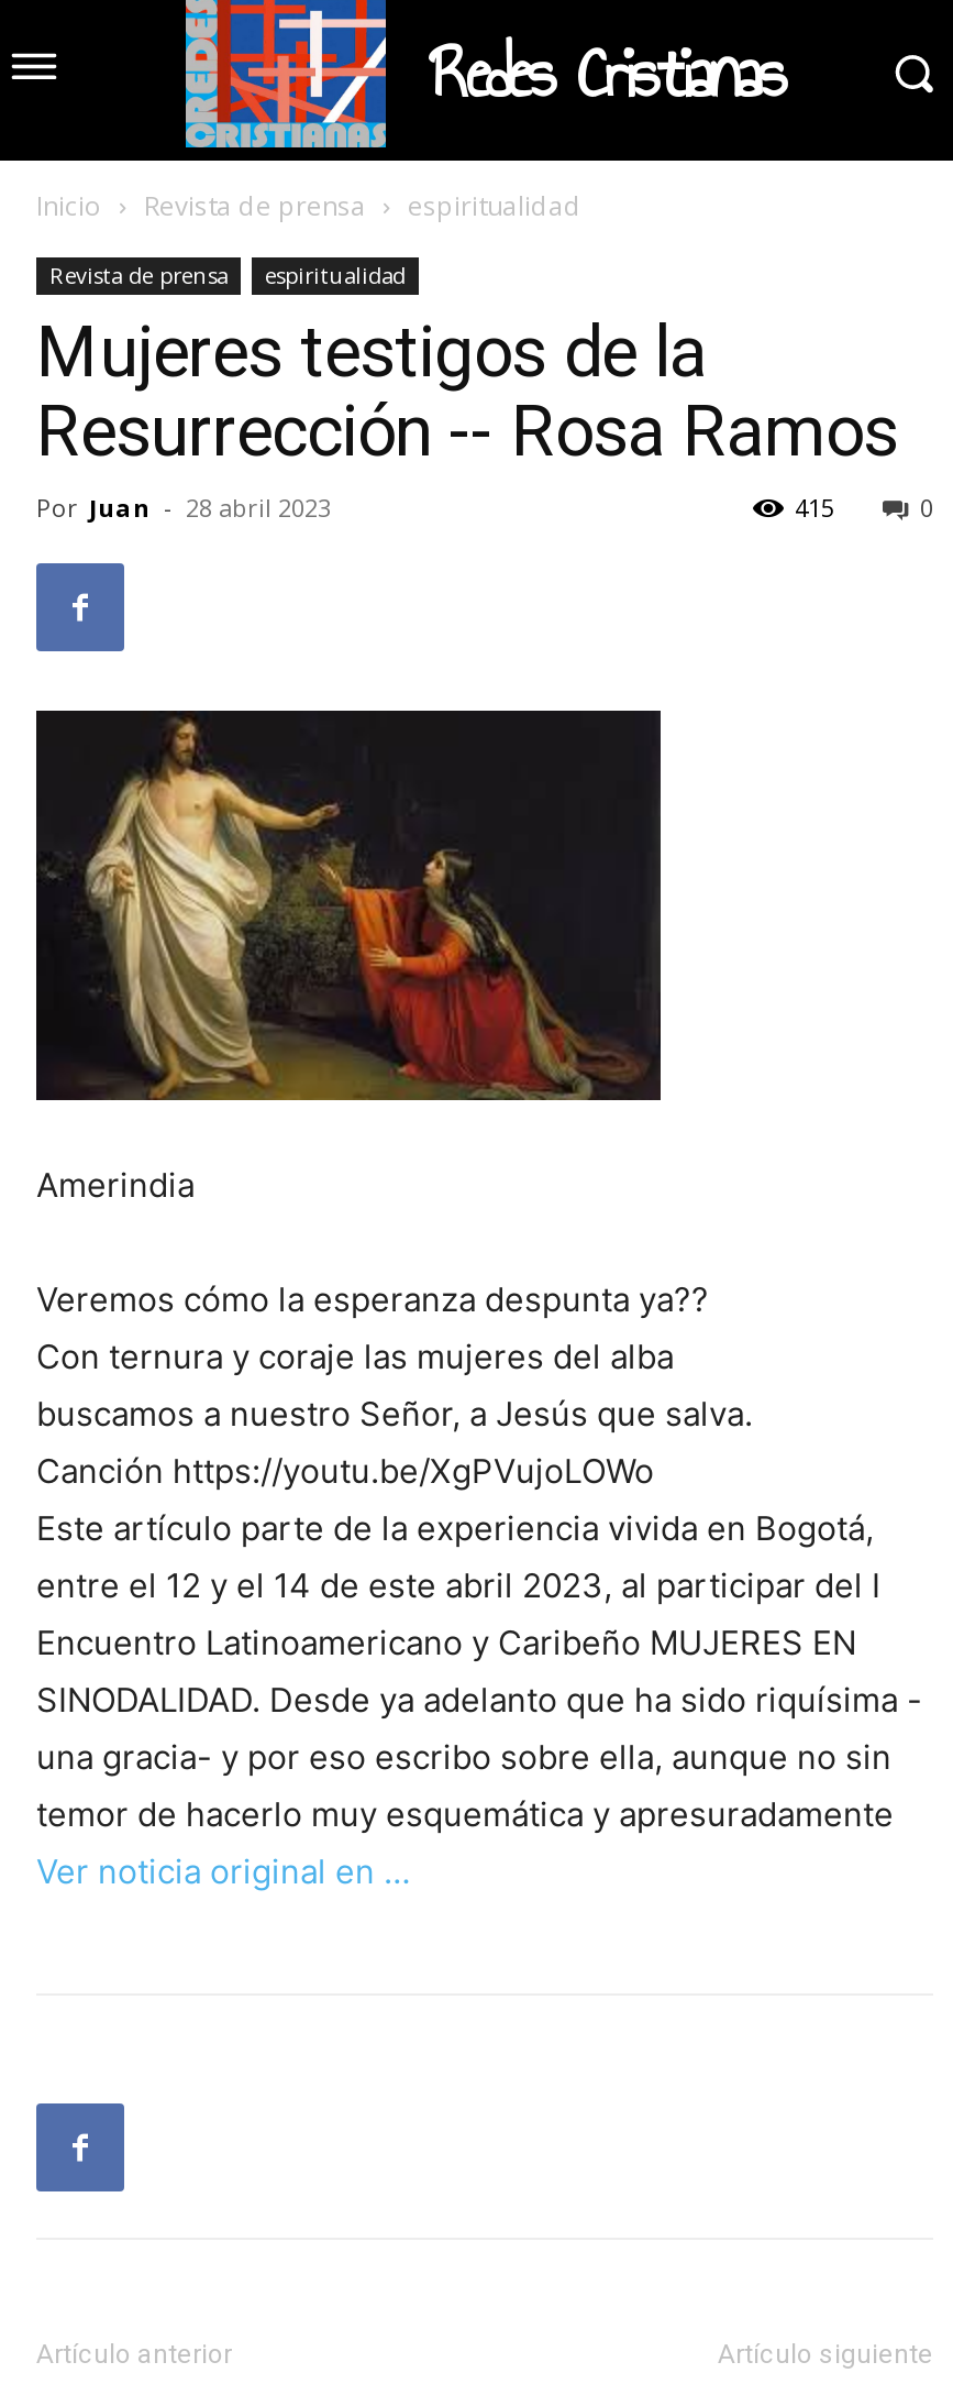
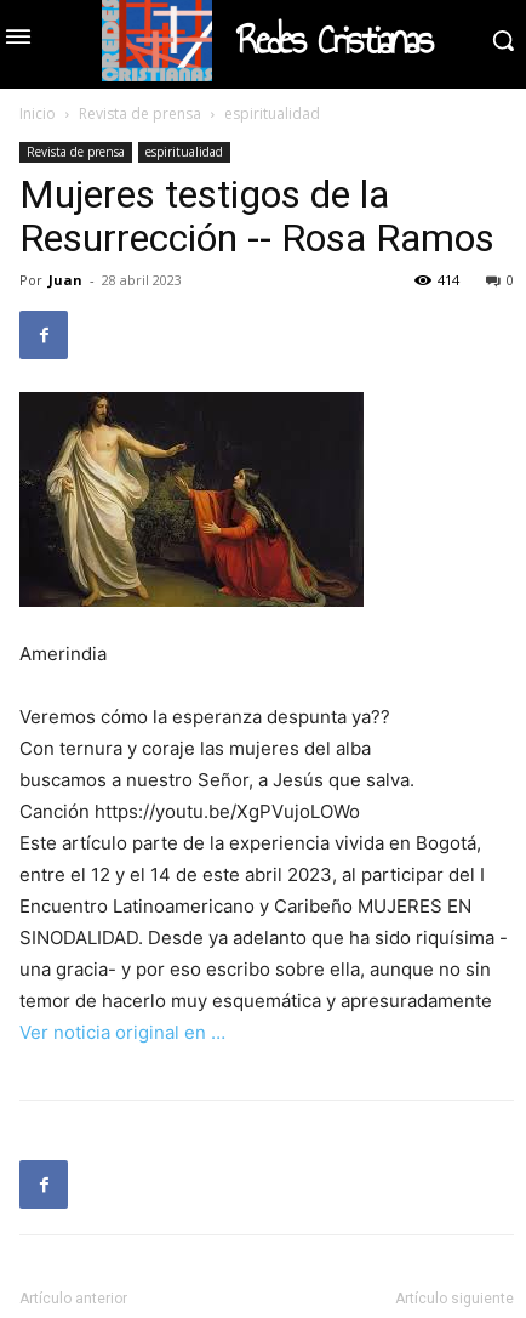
[795,492,834,525] 415 -> [438,271,459,289] 414

